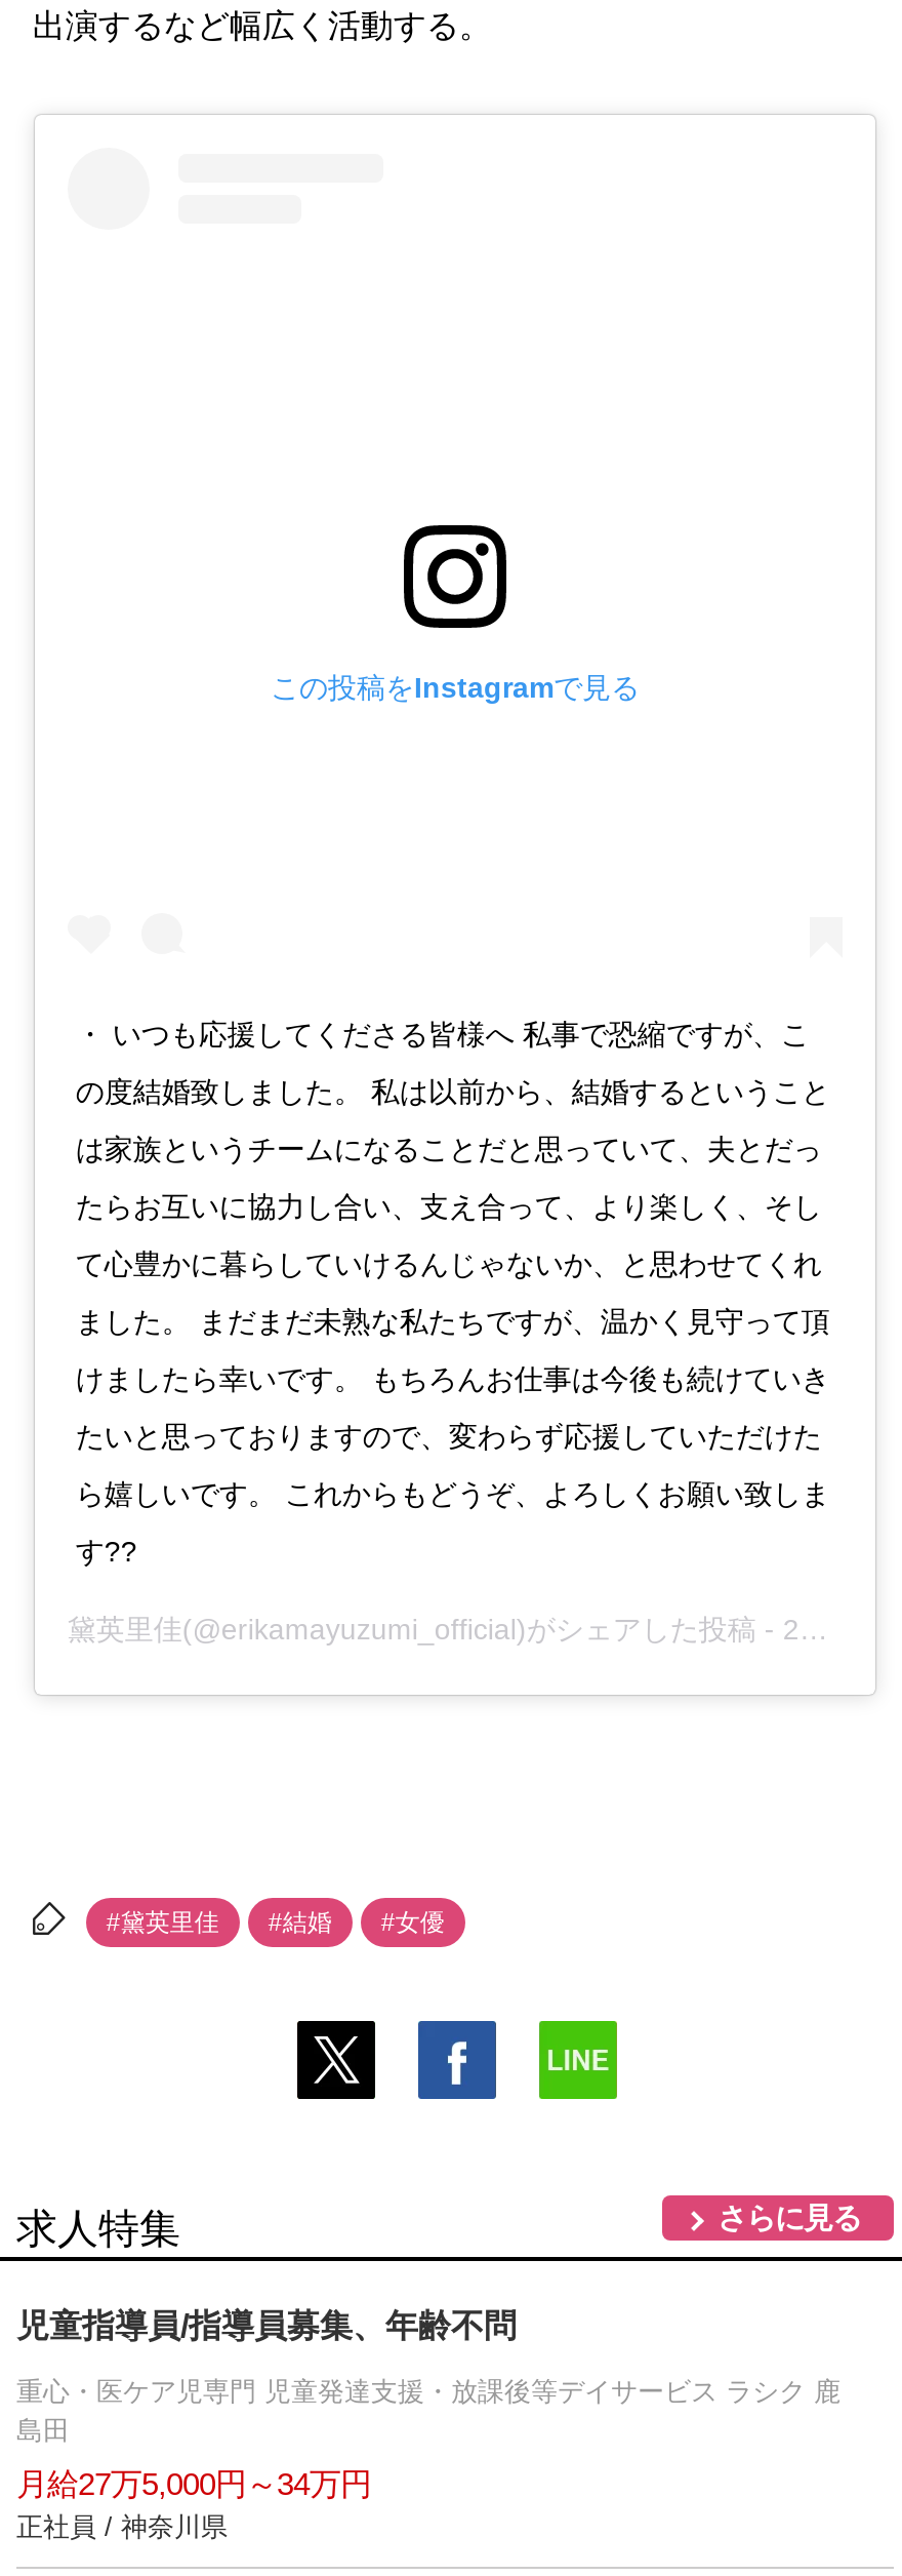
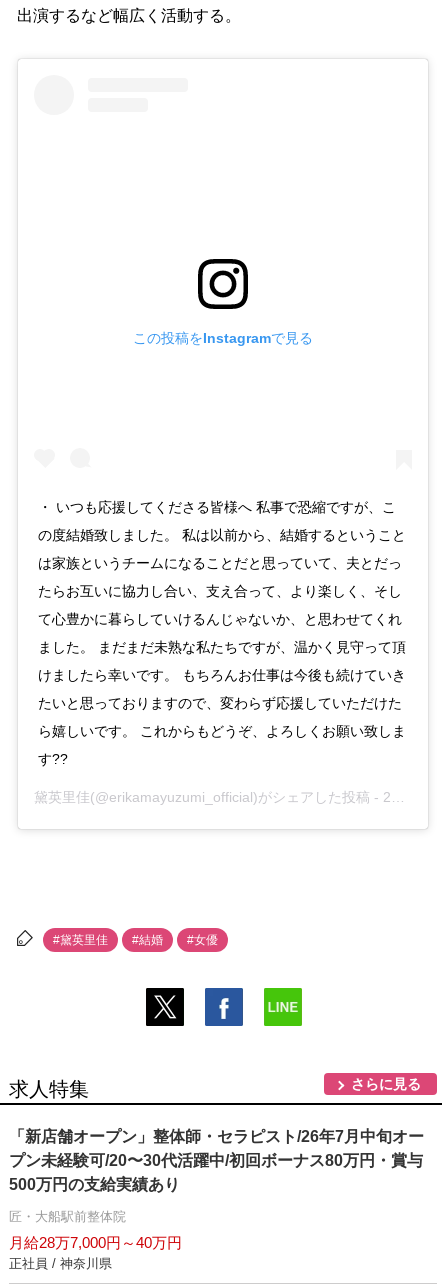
[16,2309,517,2344] 児童指導員/指導員募集、年齢不問 -> [9,1128,424,1193] 「新店舗オープン」整体師・セラピスト/26年7月中旬オー | プン未経験可/20〜30代活躍中/初回ボーナス80万円・賞与 | 500万円の支給実績あり
[16,2376,840,2446] 重心・医ケア児専門 児童発達支援・放課後等デイサービス ラシク 鹿 | 島田 -> [9,1209,126,1224] 匠・大船駅前整体院
[16,2467,371,2502] 月給27万5,000円～34万円 -> [9,1234,182,1251] 月給28万7,000円～40万円

